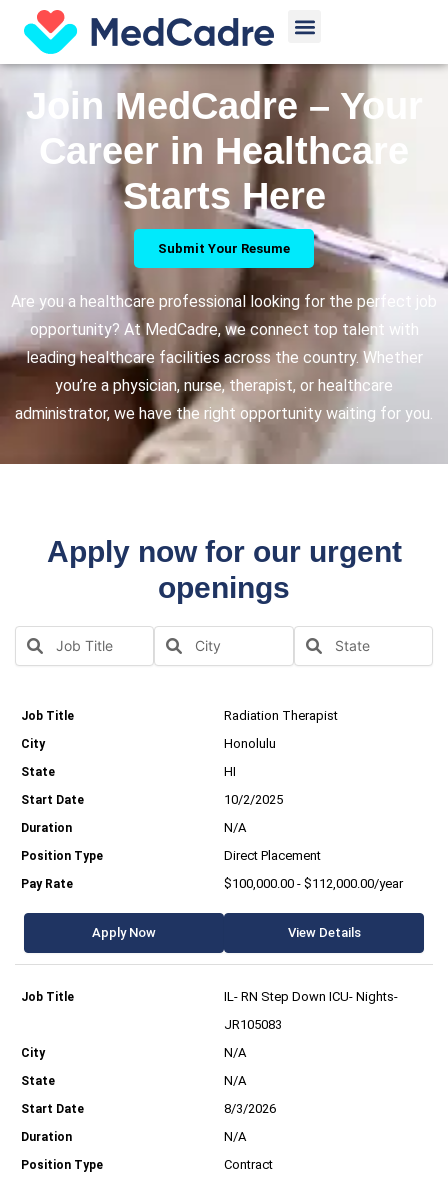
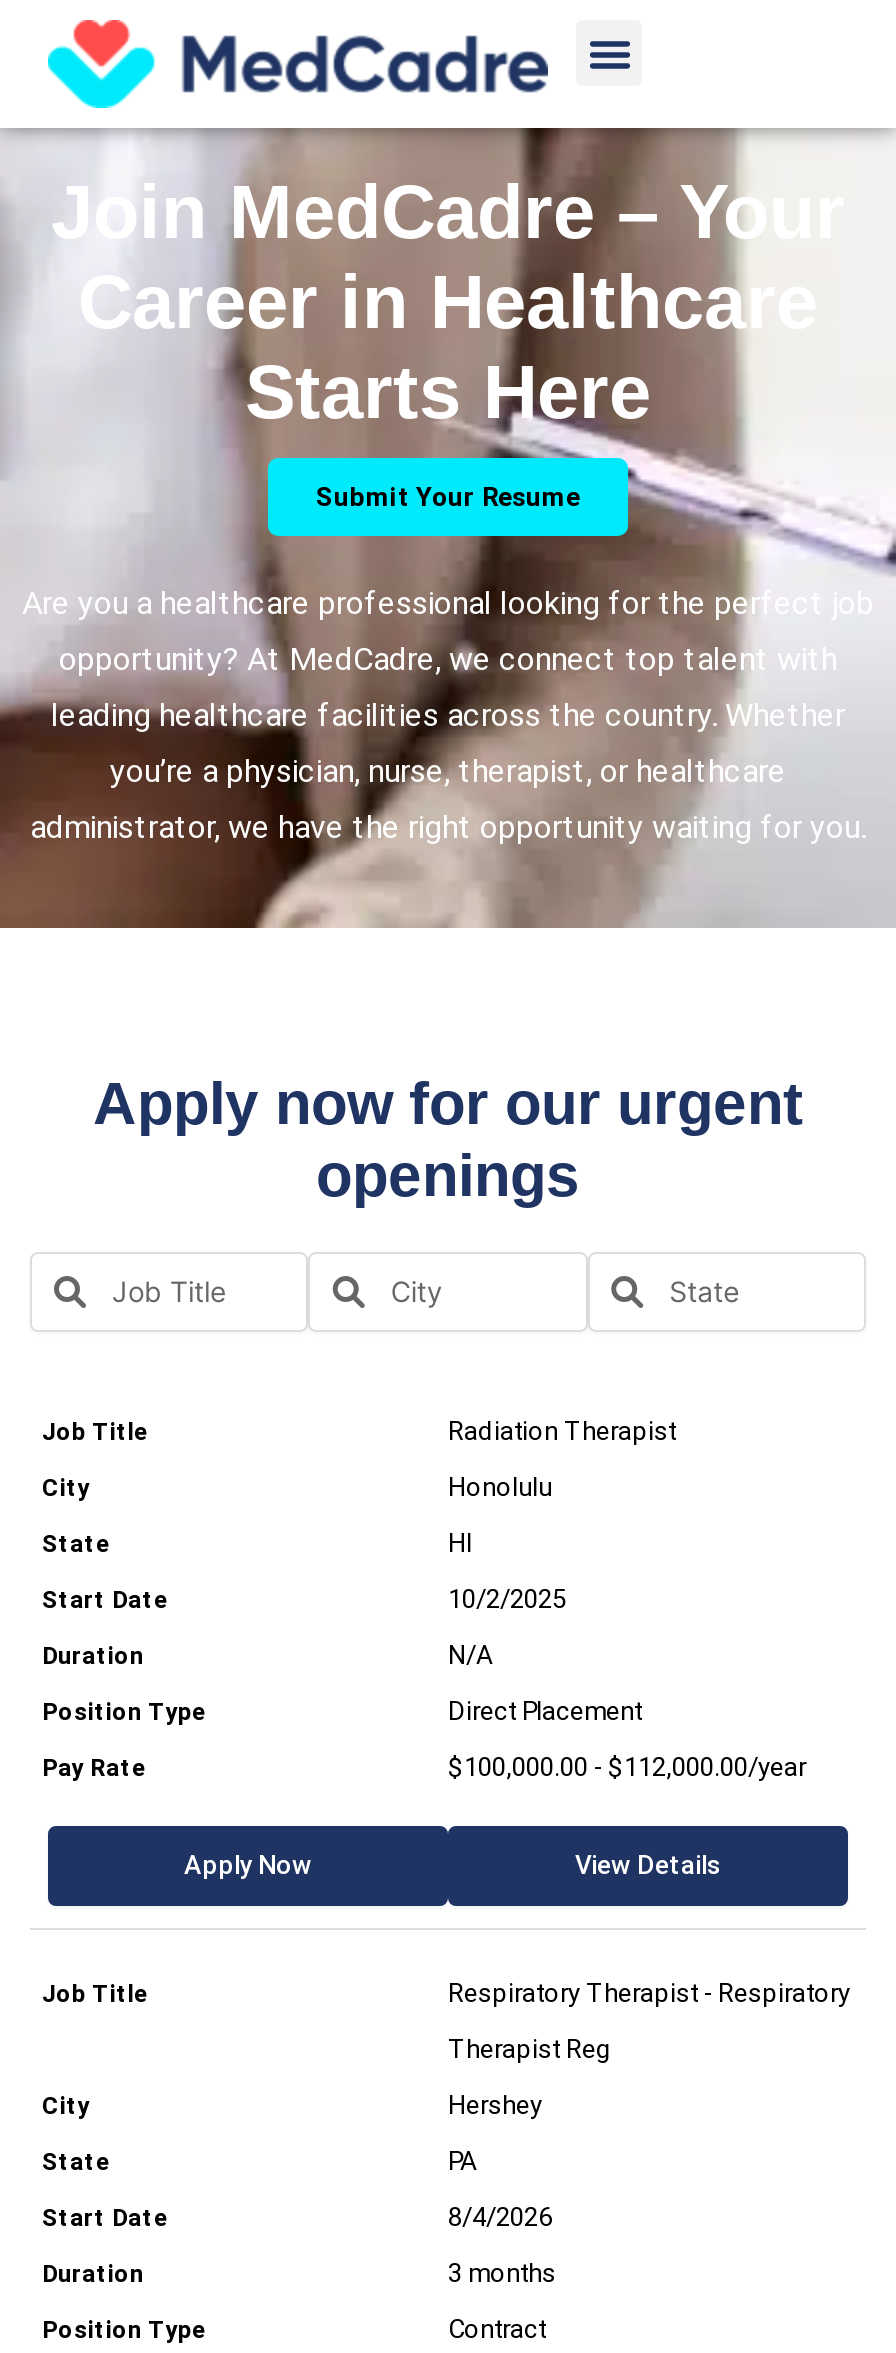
[224,989,398,1004] IL- RN Step Down ICU- Nights- -> [448,1977,850,2007] Respiratory Therapist - Respiratory
[224,1017,282,1032] JR105083 -> [448,2033,612,2063] Therapist Reg
[224,1045,246,1060] N/A -> [448,2089,542,2119] Hershey
[224,1073,246,1088] N/A -> [448,2145,476,2175] PA
[224,1101,276,1116] 8/3/2026 -> [448,2201,552,2231] 8/4/2026
[224,1129,246,1144] N/A -> [448,2257,556,2287] 3 months

